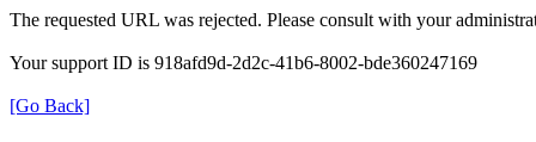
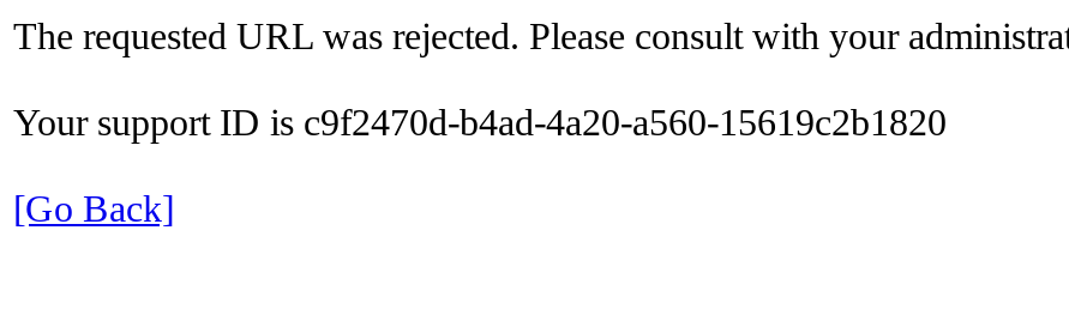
[10,53,477,73] Your support ID is 918afd9d-2d2c-41b6-8002-bde360247169 -> [13,102,947,143] Your support ID is c9f2470d-b4ad-4a20-a560-15619c2b1820

